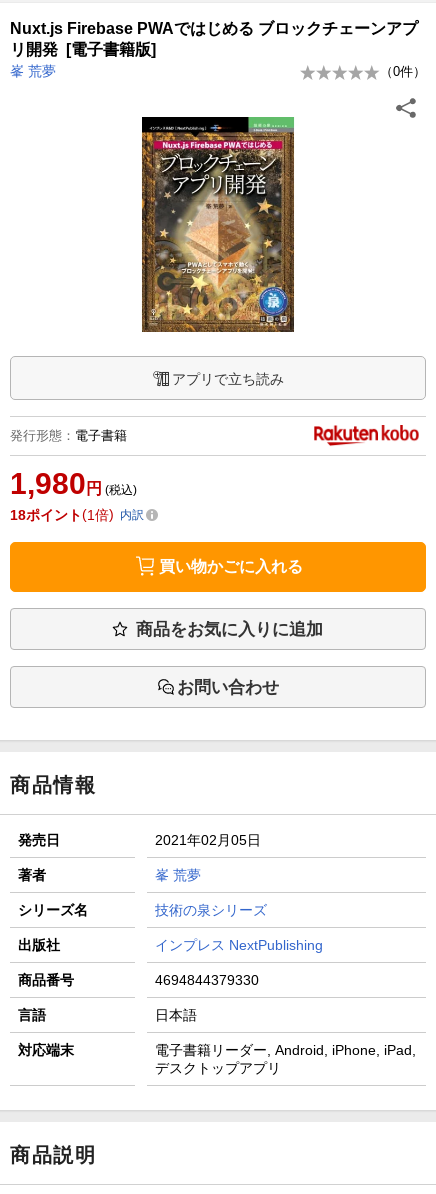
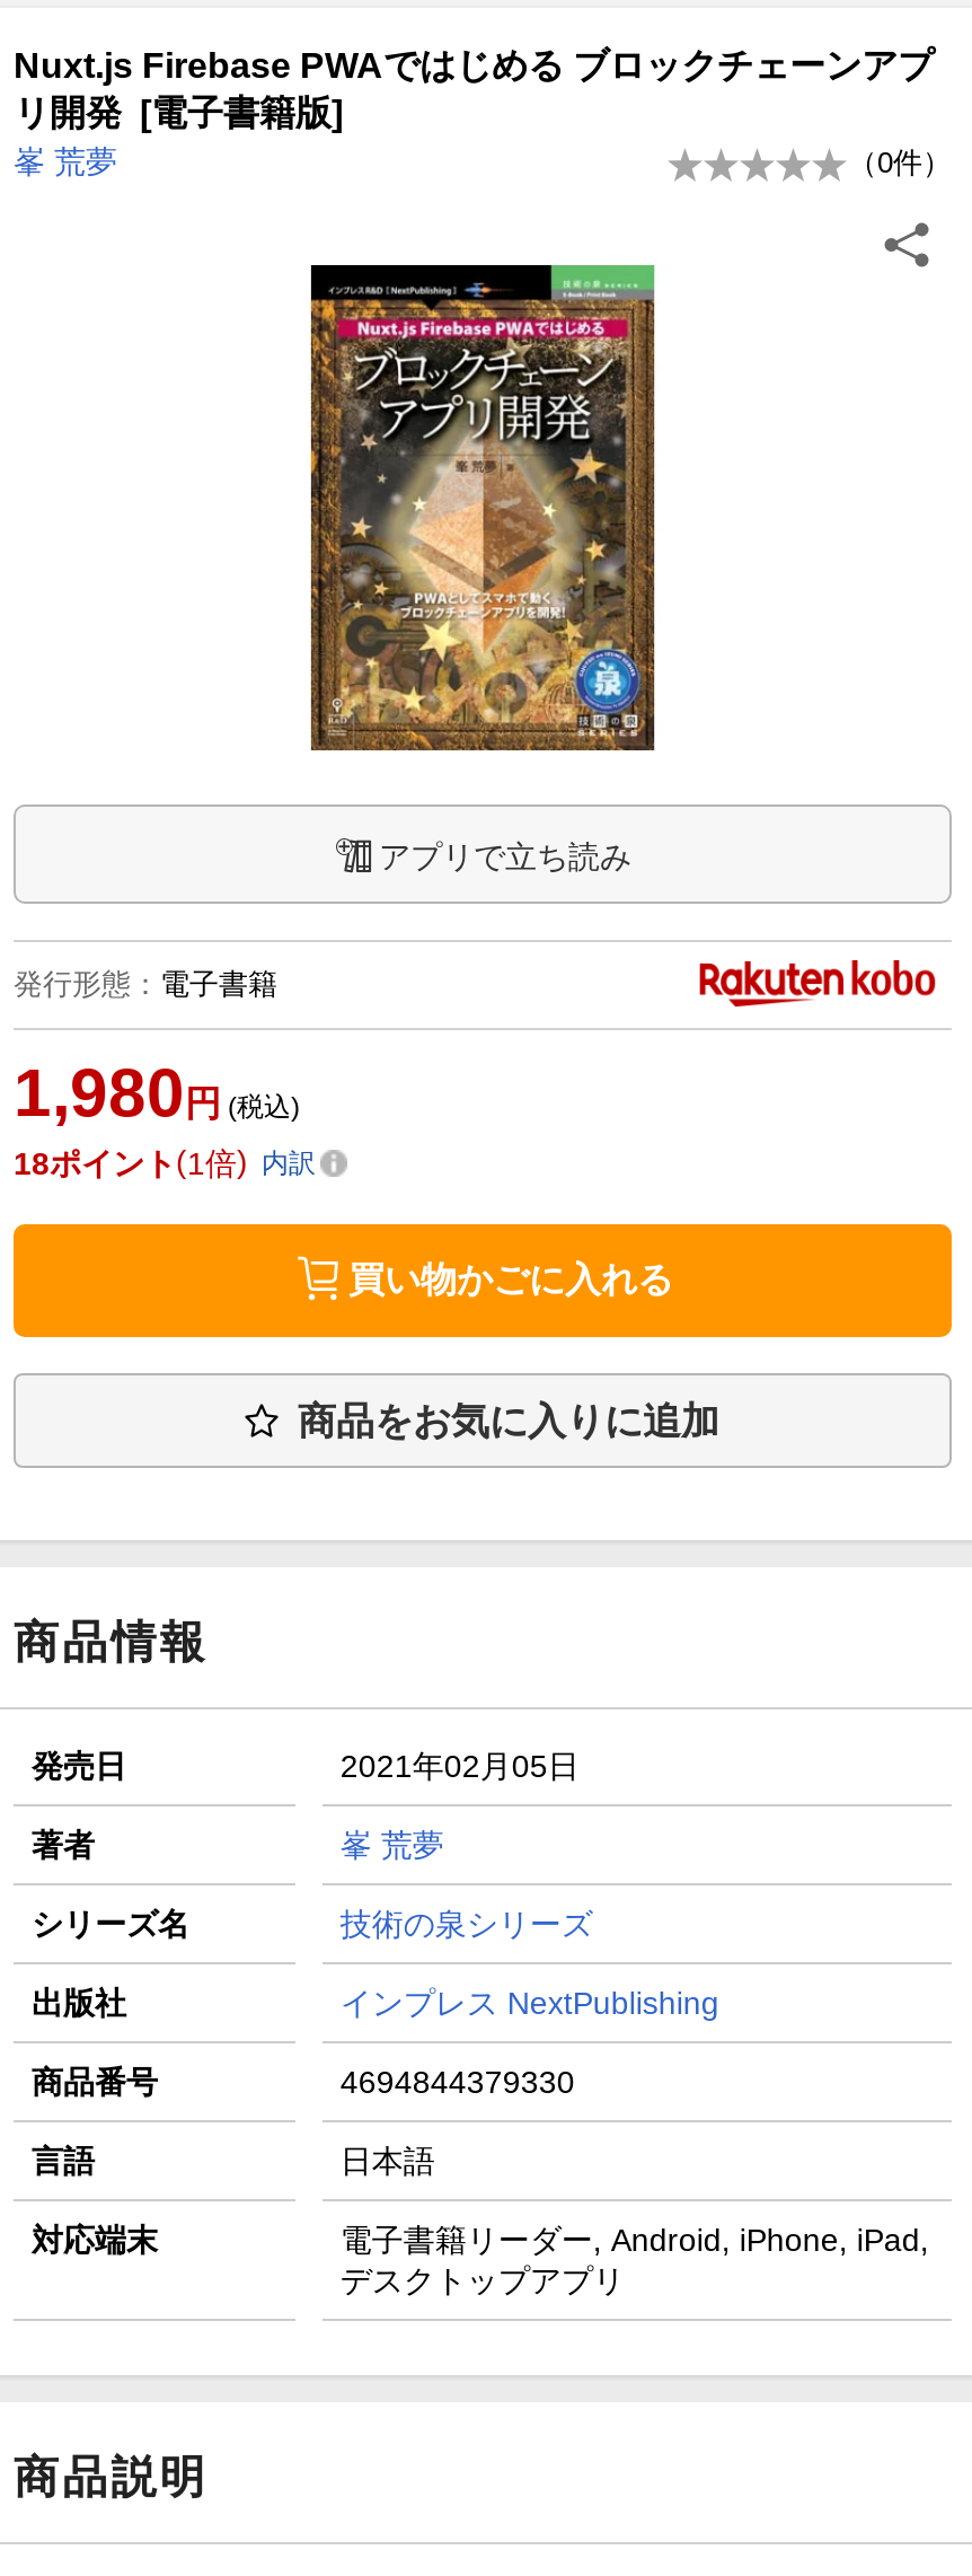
[177,678,279,697] お問い合わせ -> none

